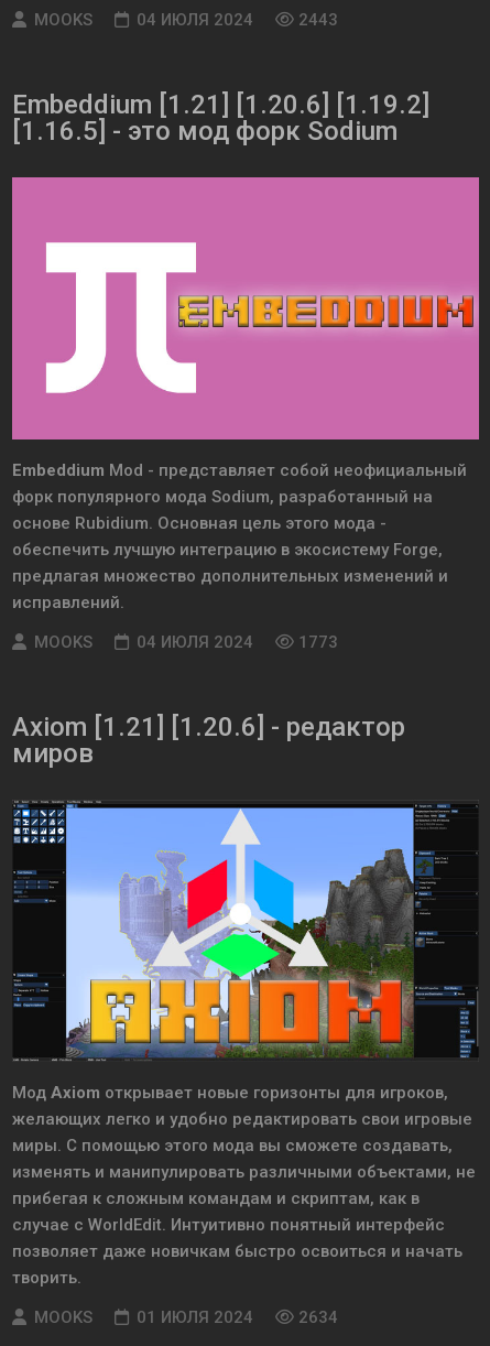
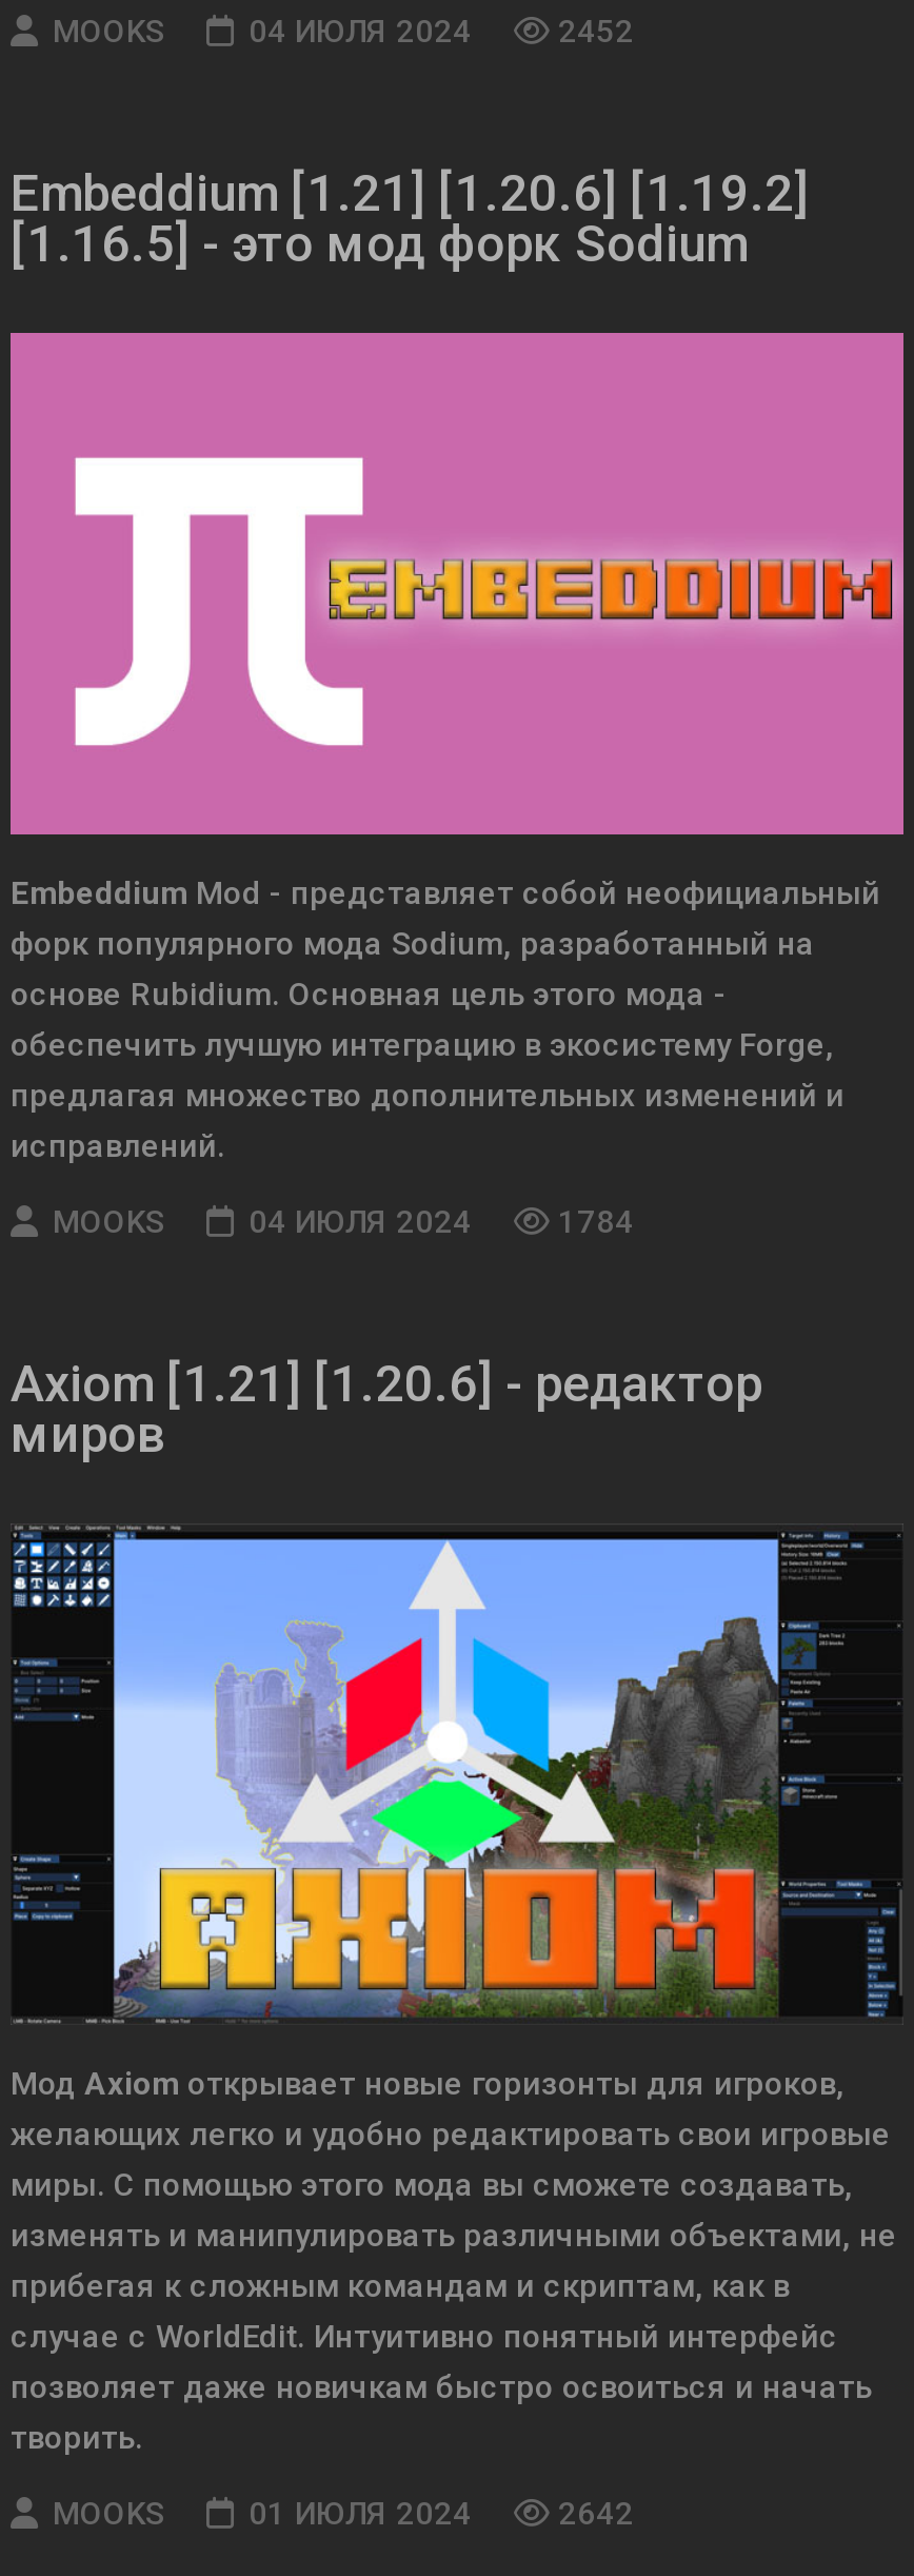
[298,10,338,30] 2443 -> [558,13,634,51] 2452
[298,633,338,652] 1773 -> [558,1204,634,1242] 1784
[298,1308,338,1328] 2634 -> [558,2496,634,2534] 2642

